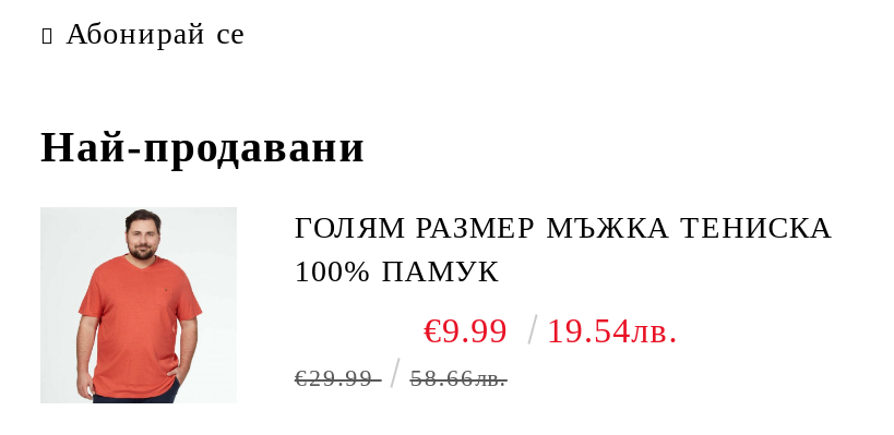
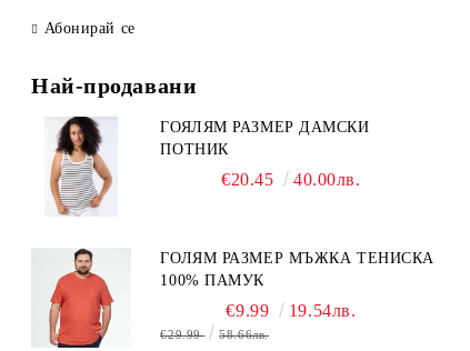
none -> [50,116,111,217] [image]
none -> [160,119,370,189] ГОЯЛЯМ РАЗМЕР ДАМСКИ | ПОТНИК | €20.45 | 40.00лв.

